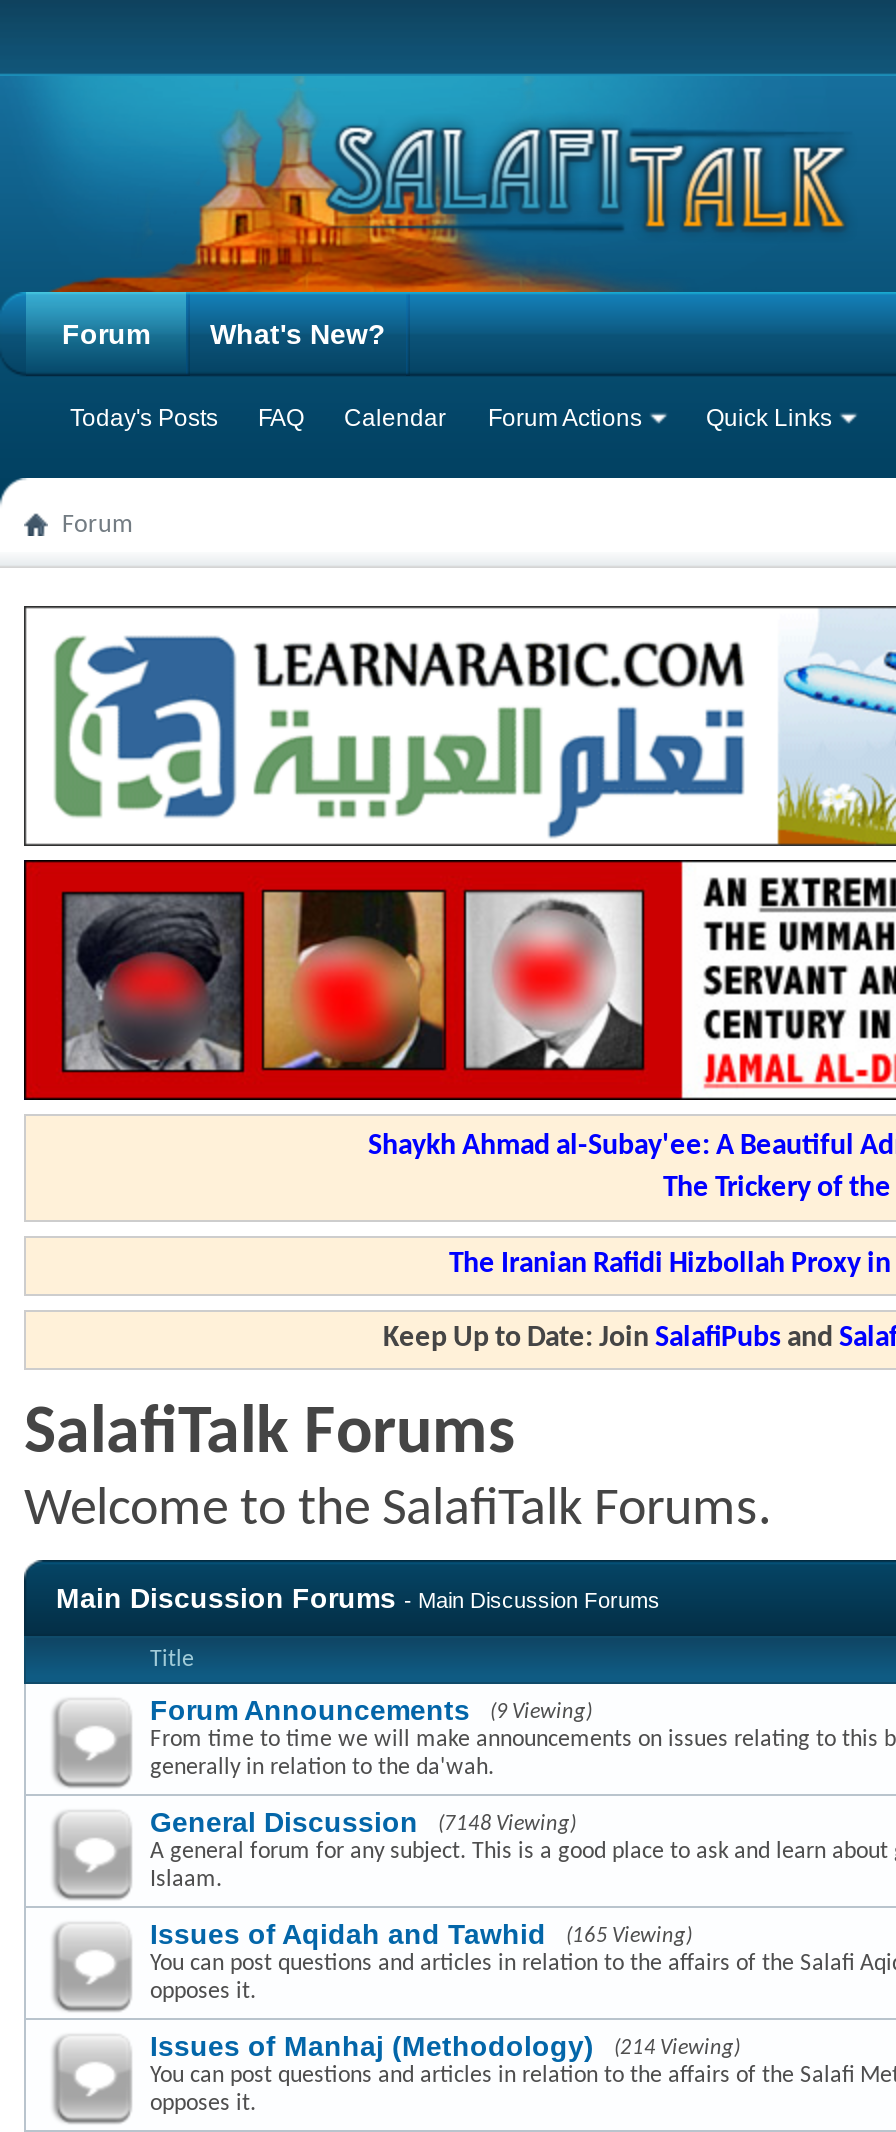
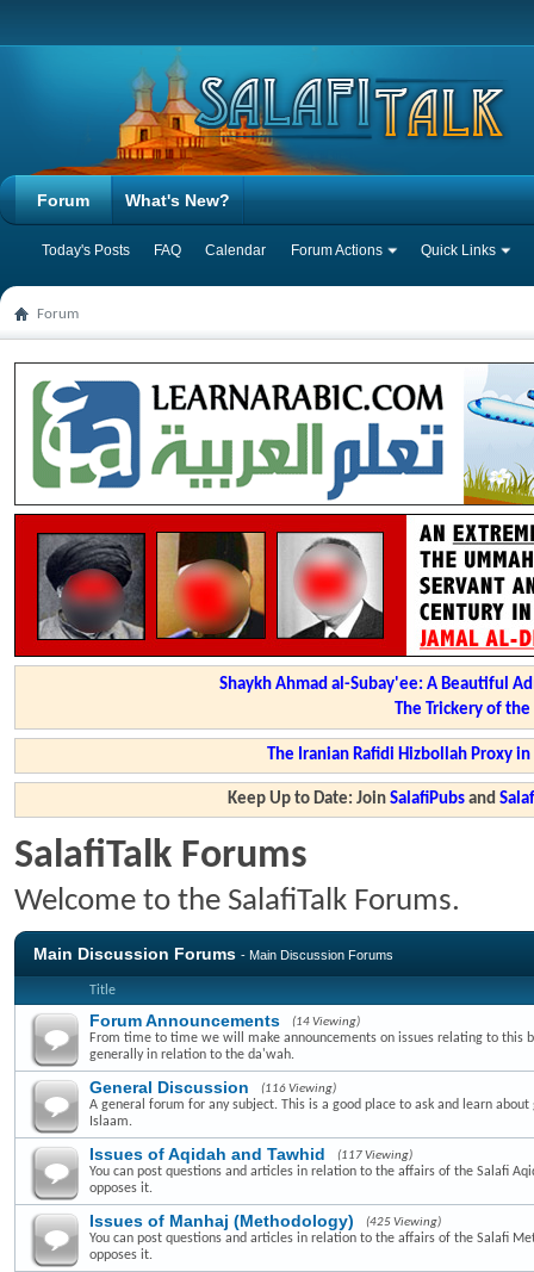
[150,1694,592,1726] Forum Announcements (9 Viewing) -> [89,1011,360,1030] Forum Announcements (14 Viewing)
[150,1806,576,1838] General Discussion (7148 Viewing) -> [89,1078,336,1097] General Discussion (116 Viewing)
[150,1918,692,1950] Issues of Aqidah and Tawhid (165 Viewing) -> [89,1145,412,1164] Issues of Aqidah and Tawhid (117 Viewing)
[150,2030,740,2062] Issues of Manhaj (Methodology) (214 Viewing) -> [89,1211,441,1230] Issues of Manhaj (Methodology) (425 Viewing)

